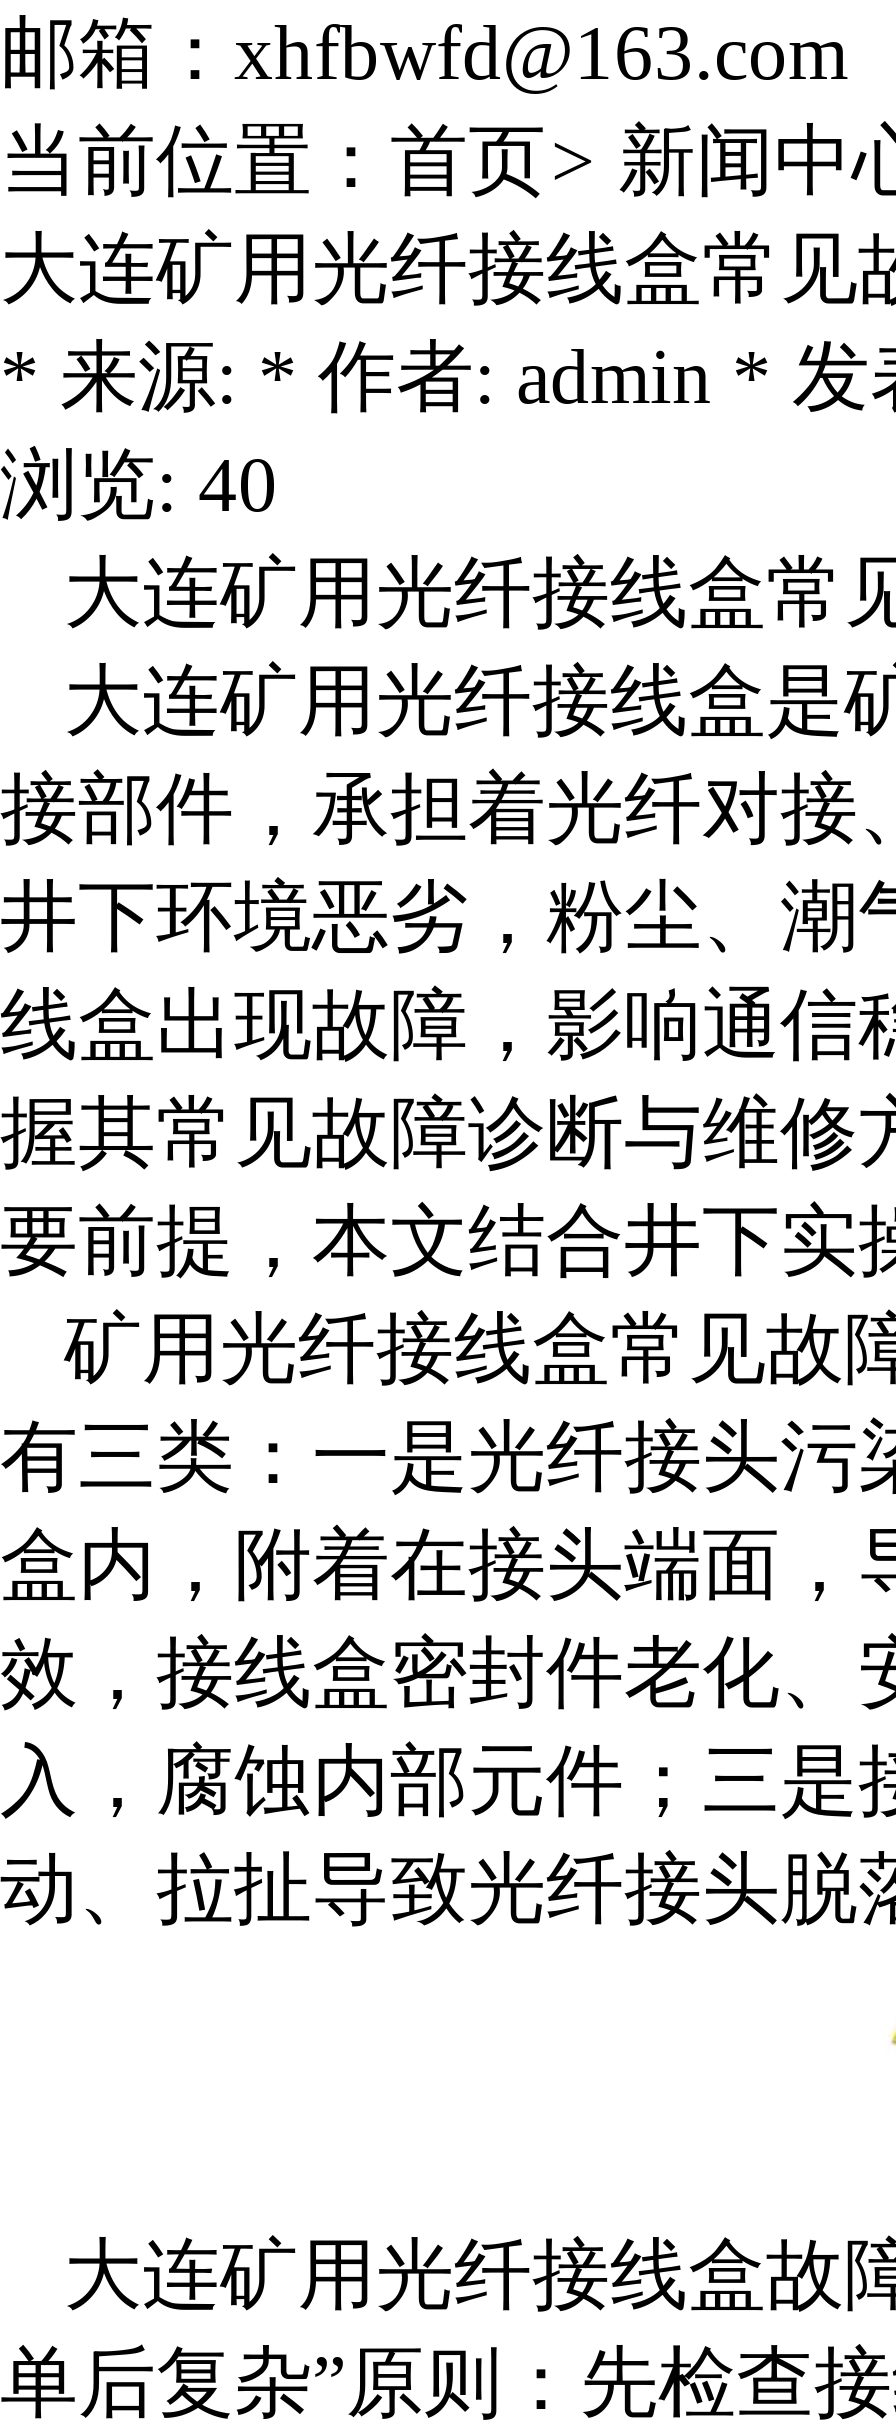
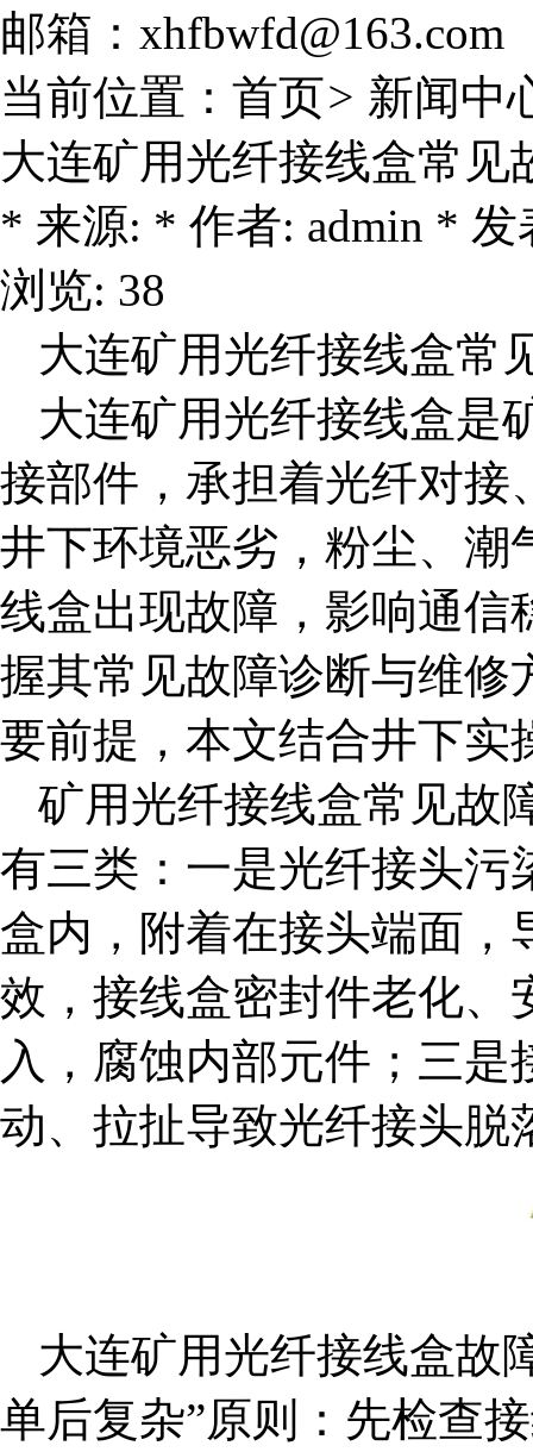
[0,441,278,527] 浏览: 40 -> [0,264,165,315] 浏览: 38

